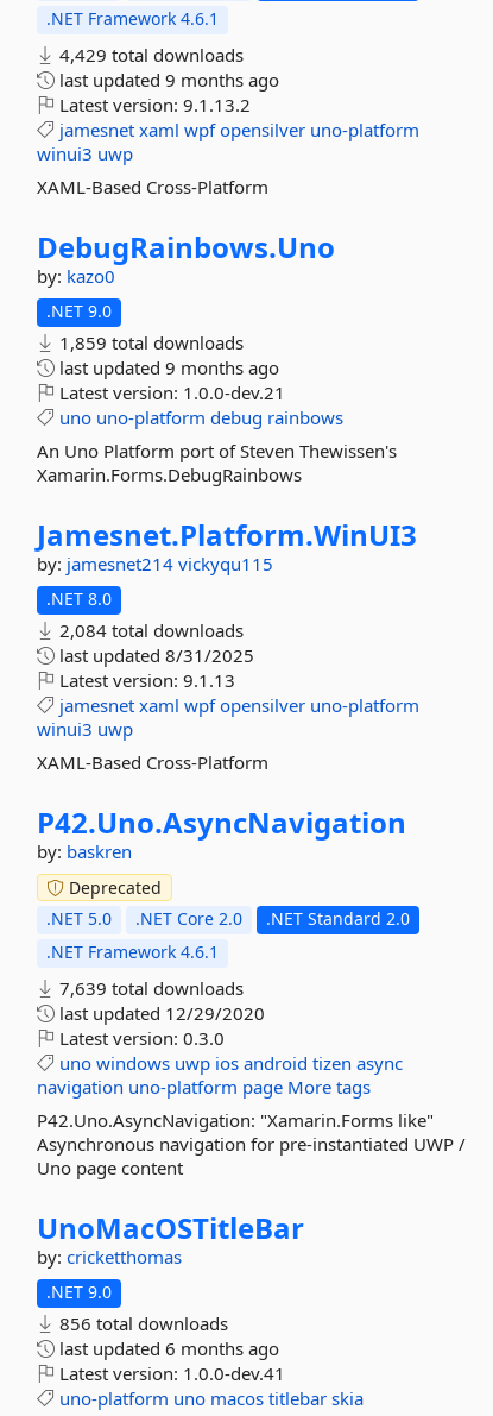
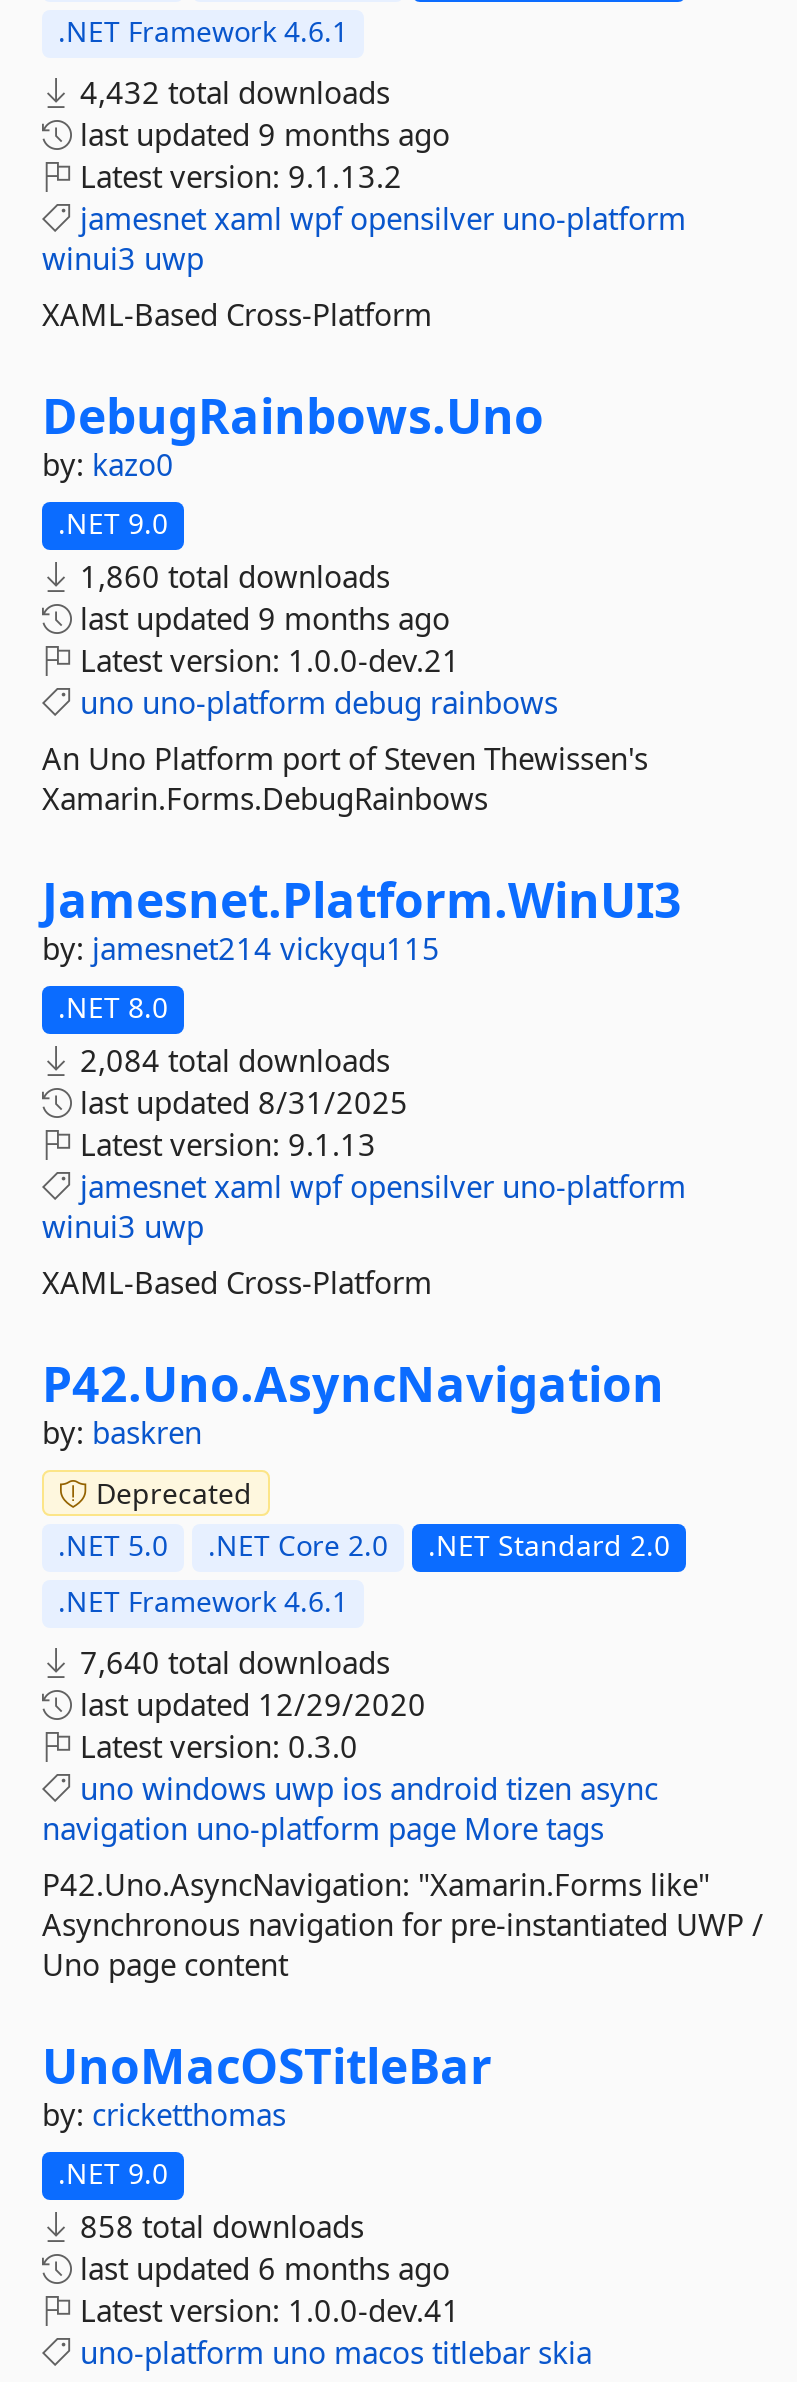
[55,43,244,67] 4,429 total downloads -> [72,72,390,112] 4,432 total downloads
[55,331,244,354] 1,859 total downloads -> [72,556,390,596] 1,860 total downloads
[55,976,244,1000] 7,639 total downloads -> [72,1642,390,1682] 7,640 total downloads
[55,1311,228,1335] 856 total downloads -> [72,2206,364,2246] 858 total downloads

